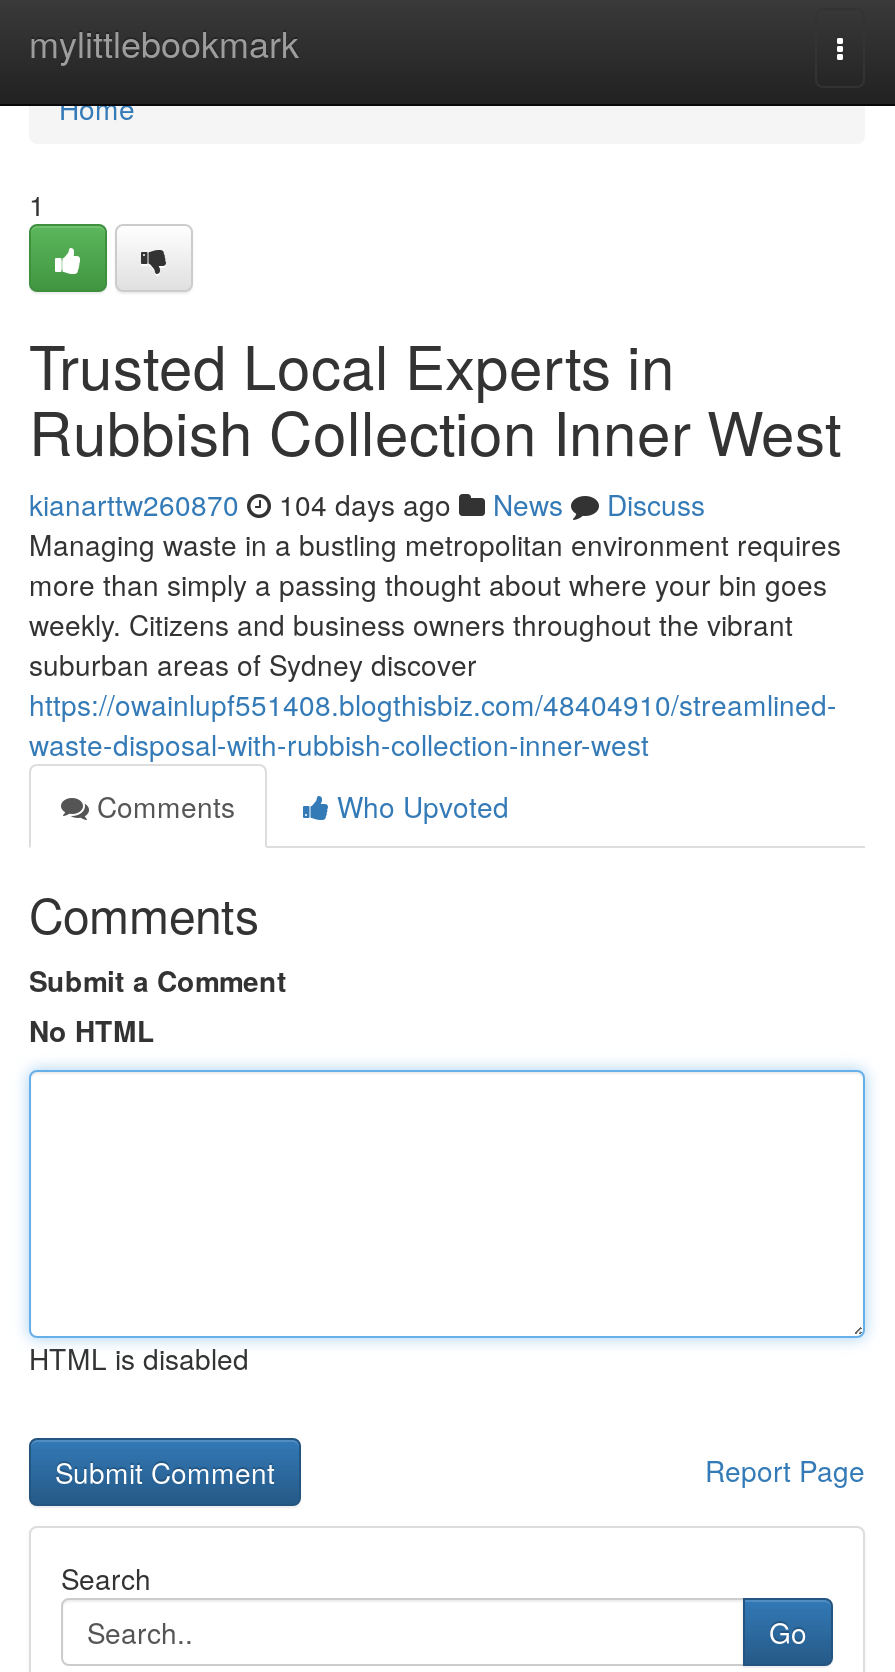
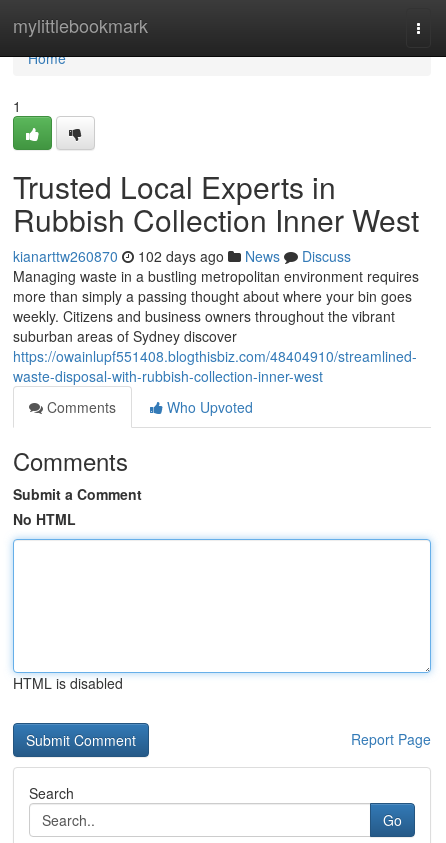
[29,484,705,524] kianarttw260870 104 days ago News Discuss -> [13,246,351,266] kianarttw260870 102 days ago News Discuss

